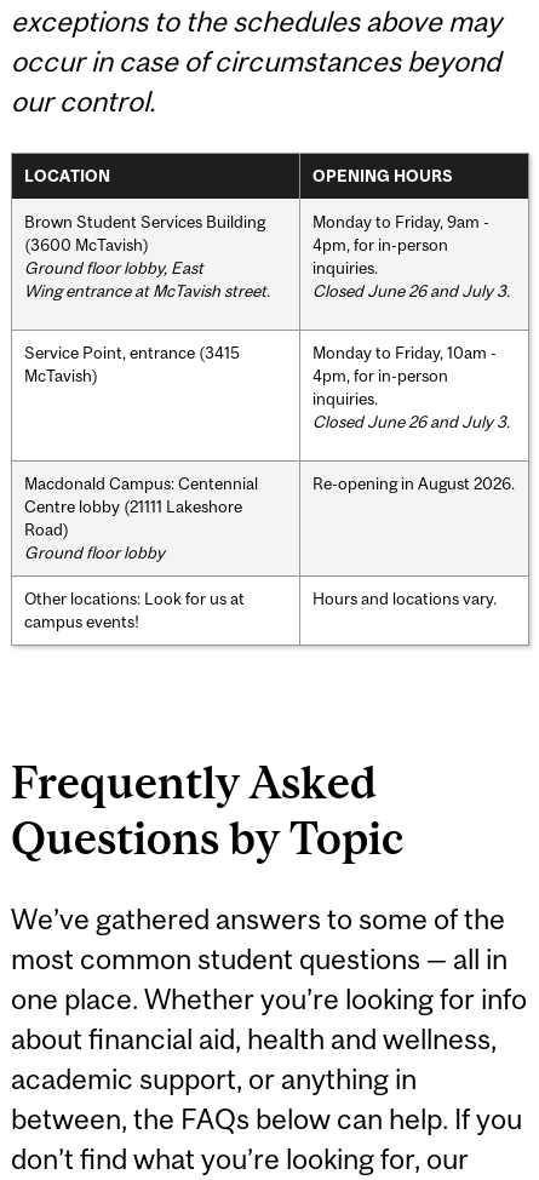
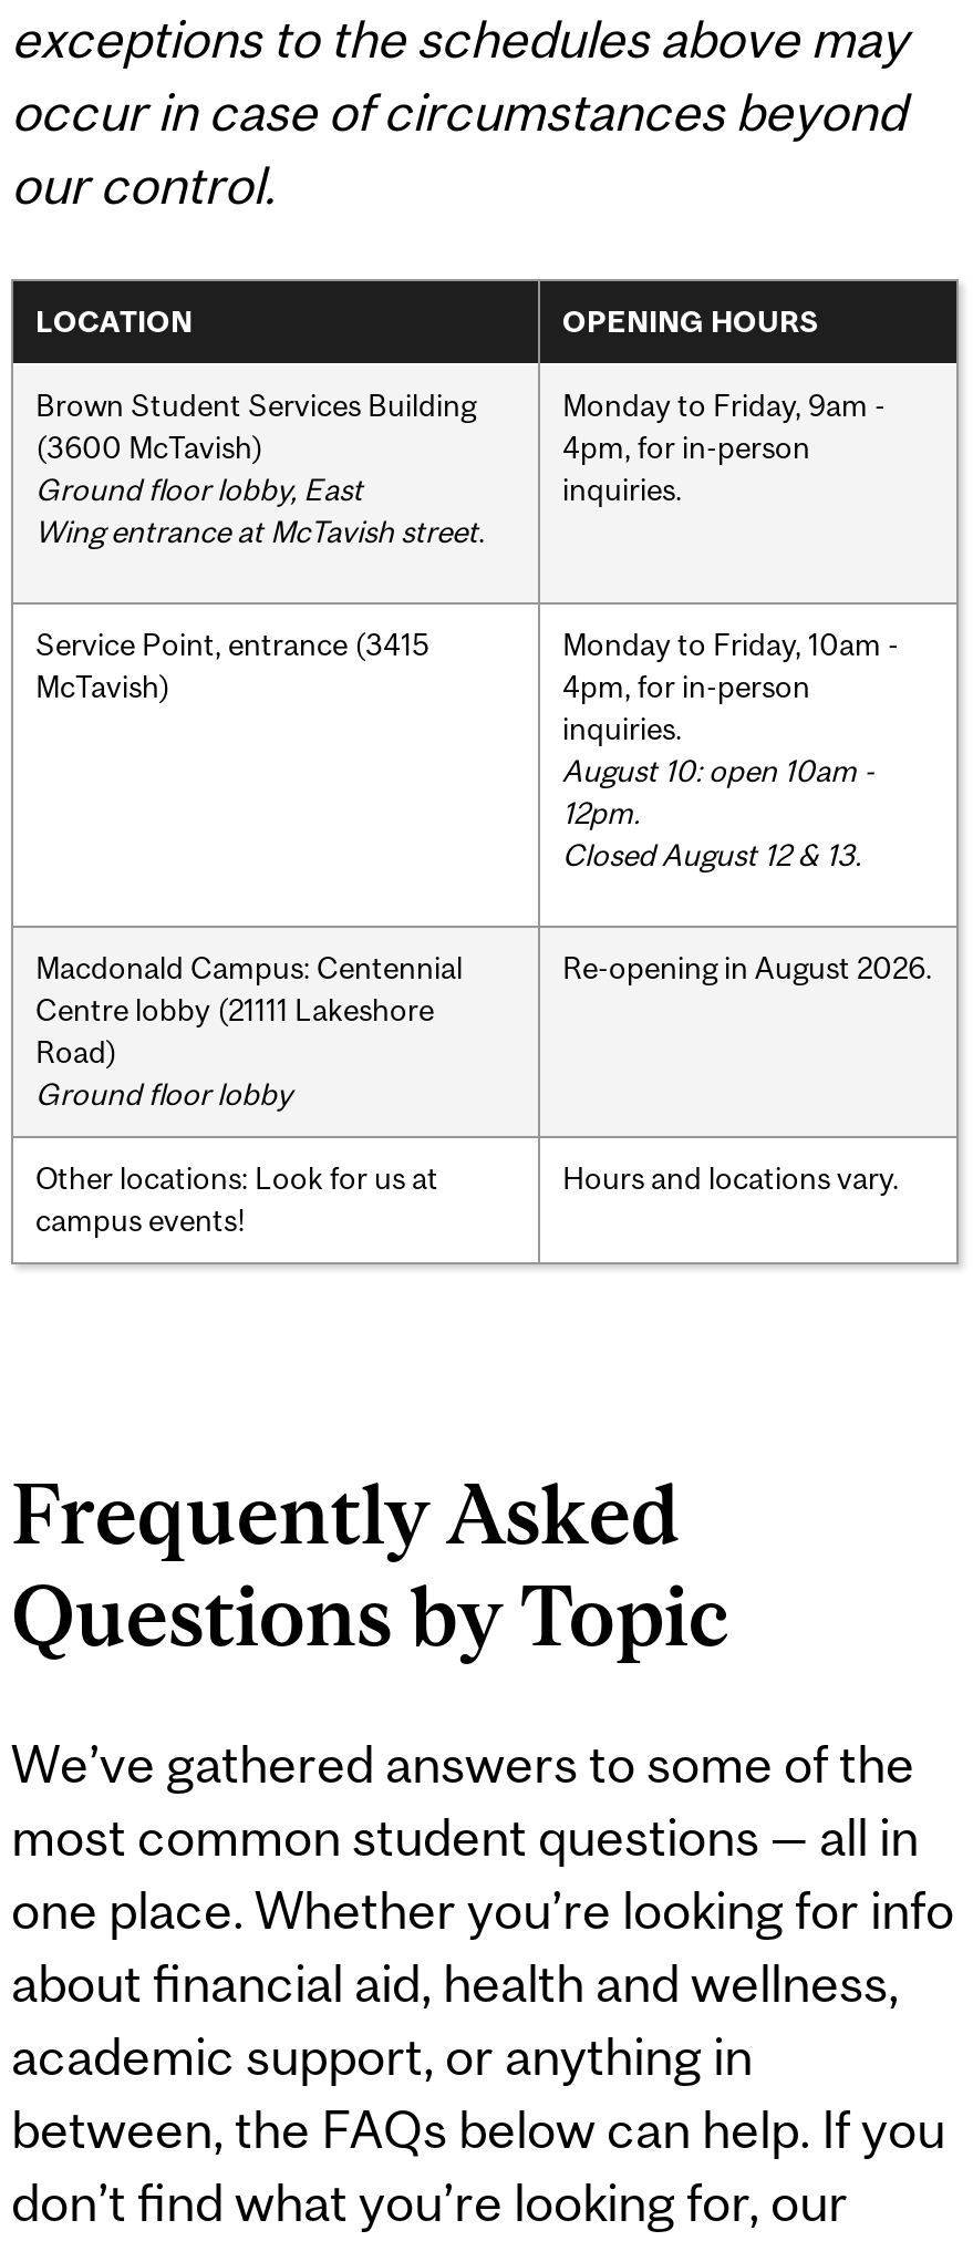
[312,281,510,300] Closed June 26 and July 3. -> none
[312,411,510,431] Closed June 26 and July 3. -> [562,752,874,872] August 10: open 10am - | 12pm. | Closed August 12 & 13.

